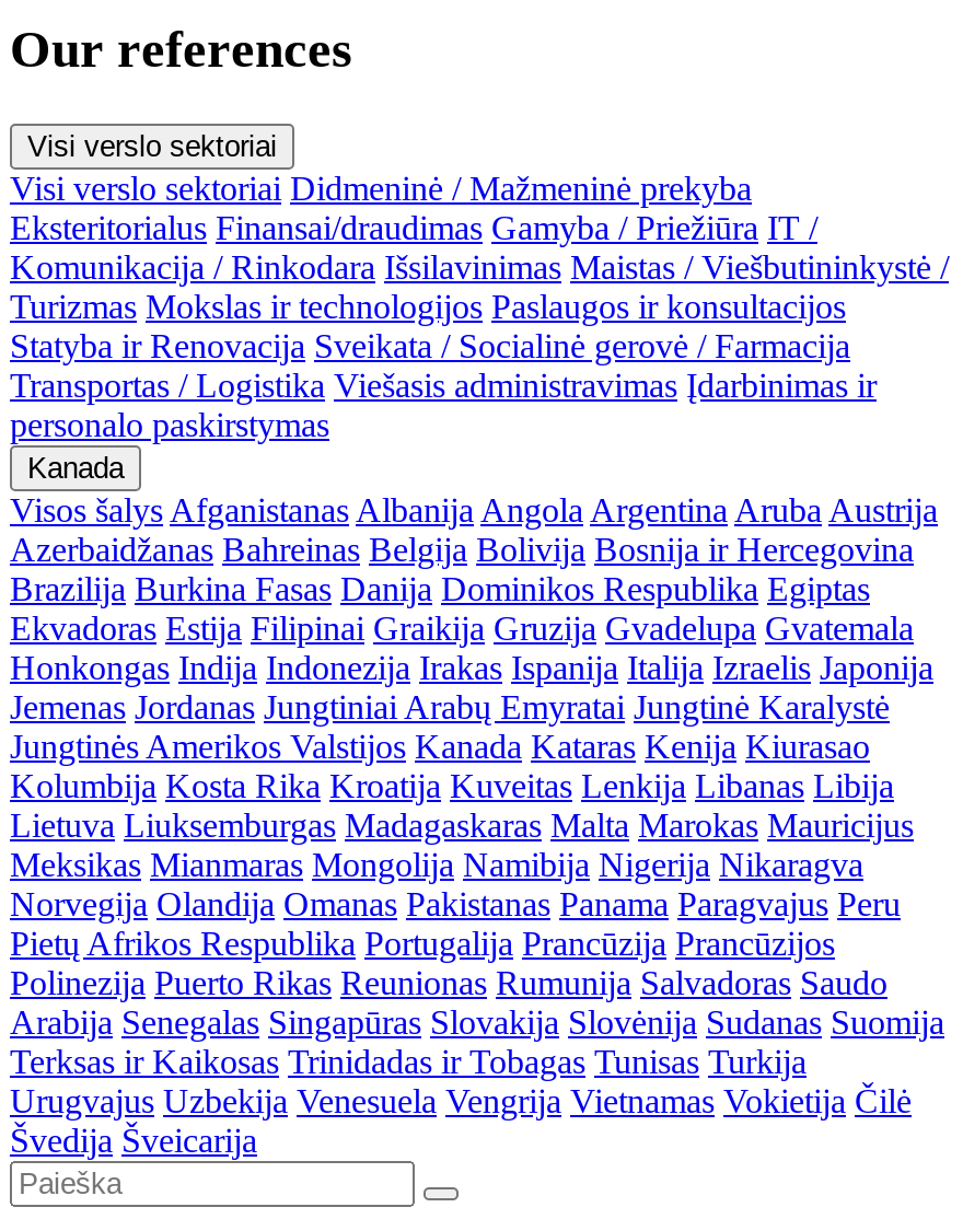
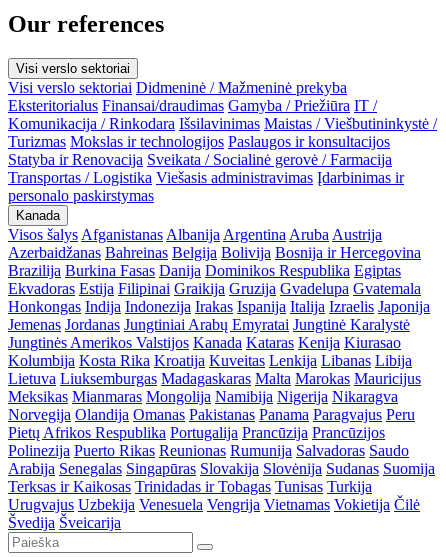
[10,490,938,528] Visos šalys Afganistanas Albanija Angola Argentina Aruba Austrija -> [8,226,382,243] Visos šalys Afganistanas Albanija Argentina Aruba Austrija

